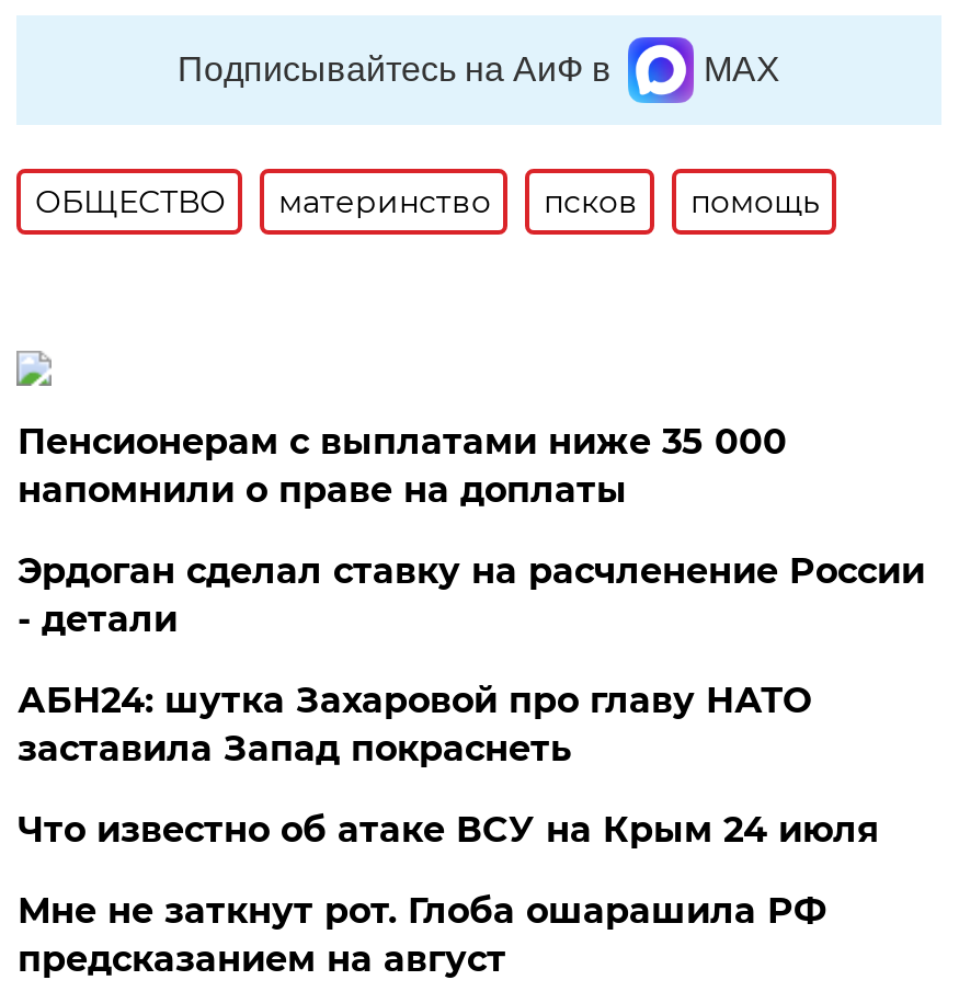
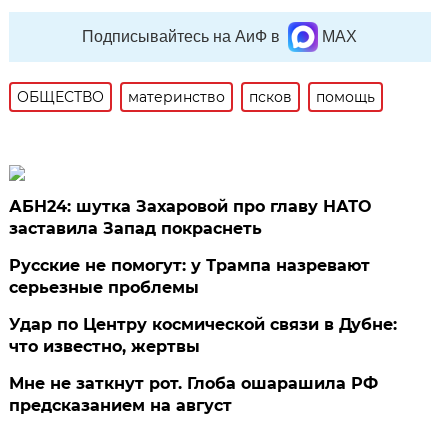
[17,421,925,640] Пенсионерам с выплатами ниже 35 000 | напомнили о праве на доплаты | Эрдоган сделал ставку на расчленение России | - детали -> none
moved [17,680,811,770] -> [9,197,371,238]: АБН24: шутка Захаровой про главу НАТО | заставила Запад покраснеть
[17,809,879,851] Что известно об атаке ВСУ на Крым 24 июля -> [9,256,397,356] Русские не помогут: у Трампа назревают | серьезные проблемы | Удар по Центру космической связи в Дубне: | что известно, жертвы

